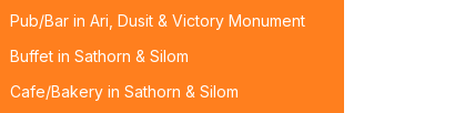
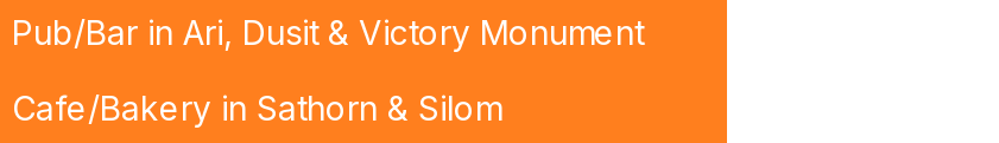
[10,47,189,65] Buffet in Sathorn & Silom -> none

